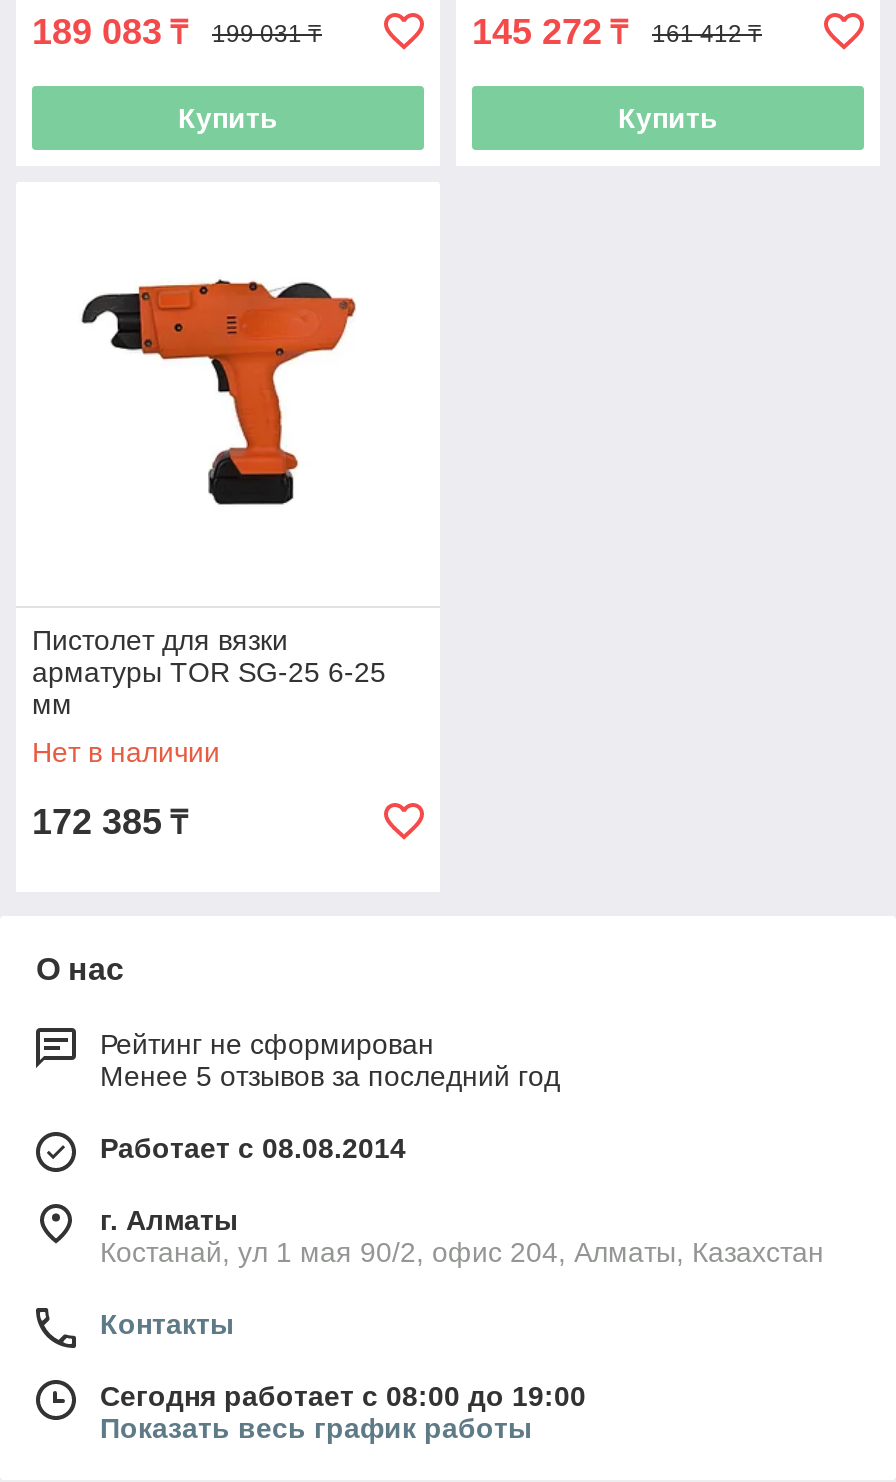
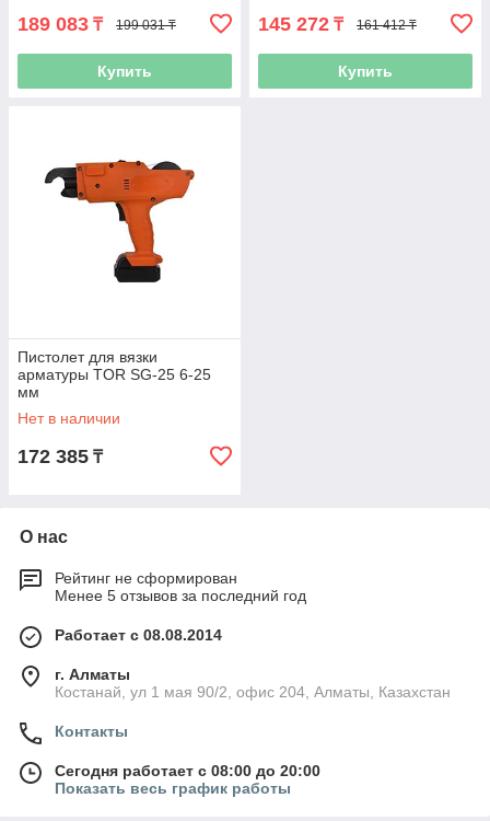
[100,1380,586,1412] Сегодня работает с 08:00 до 19:00 -> [55,762,320,779] Сегодня работает с 08:00 до 20:00

